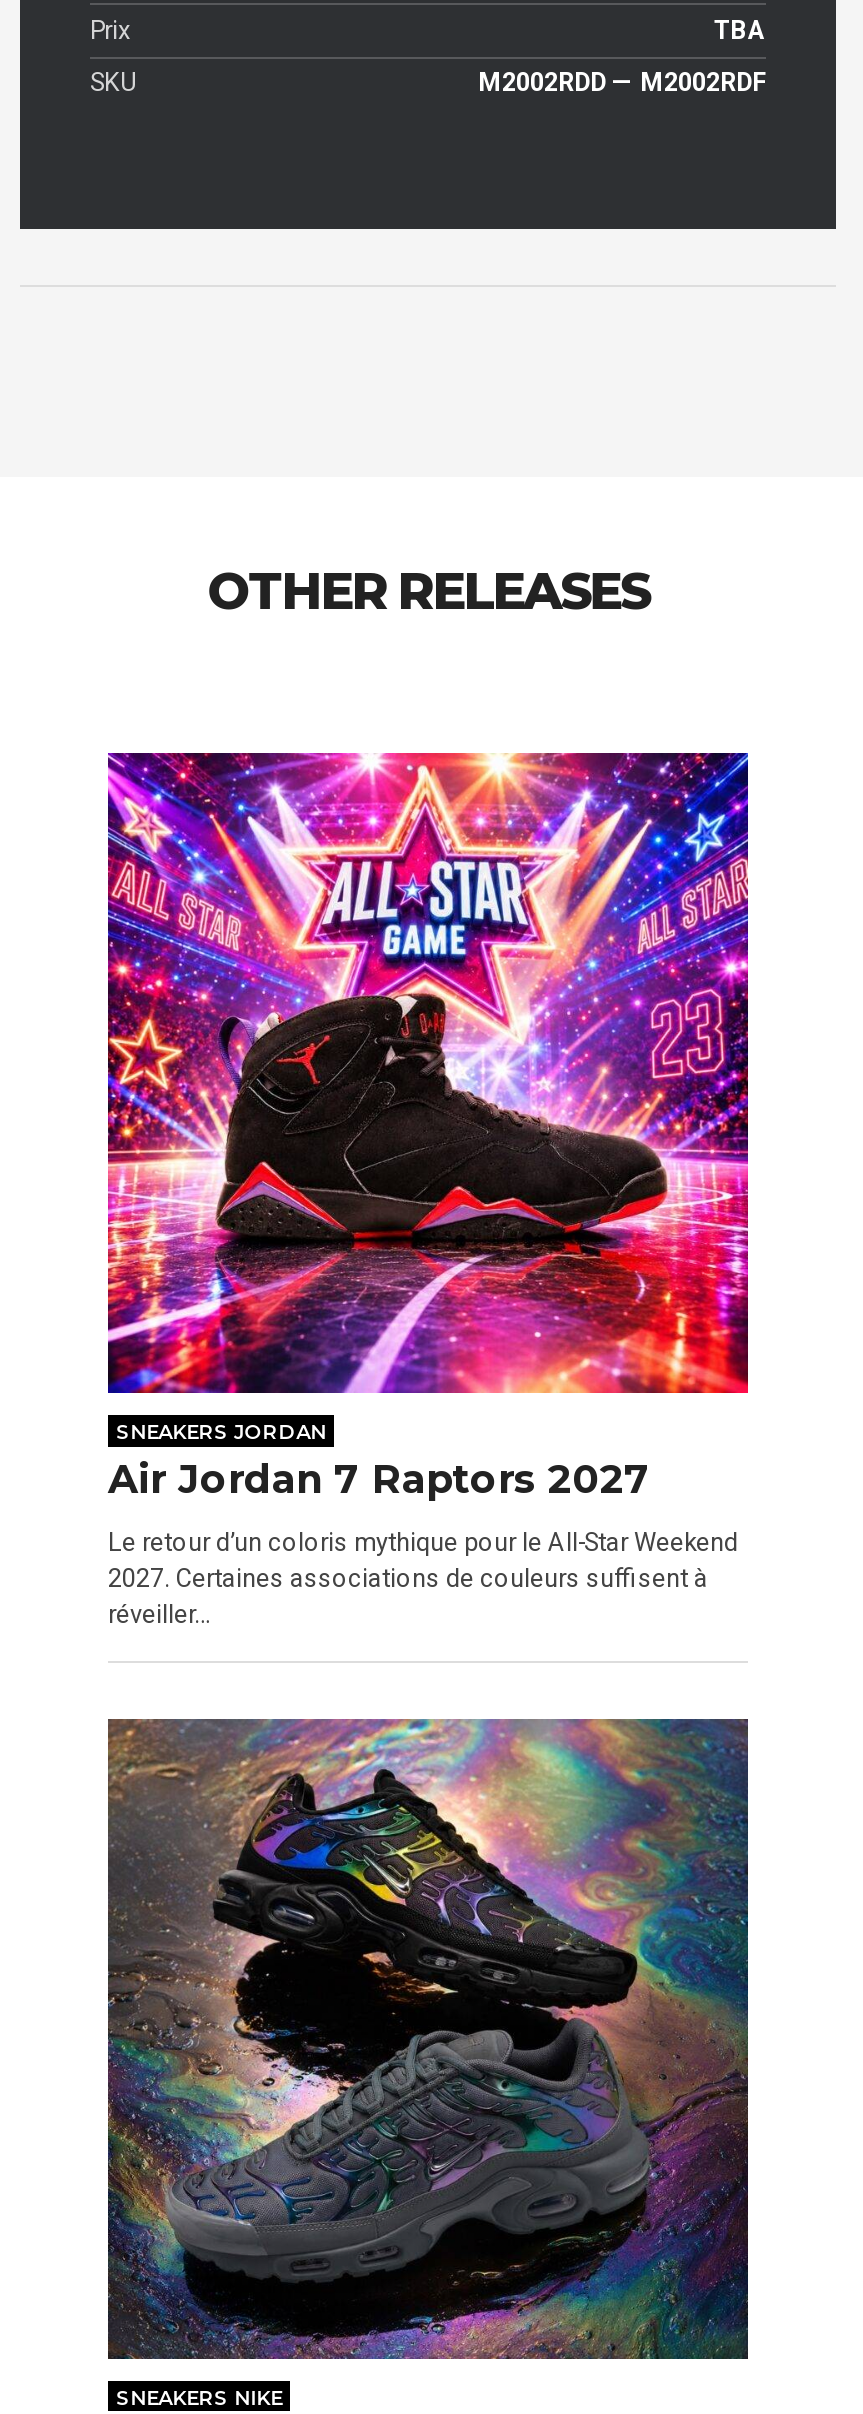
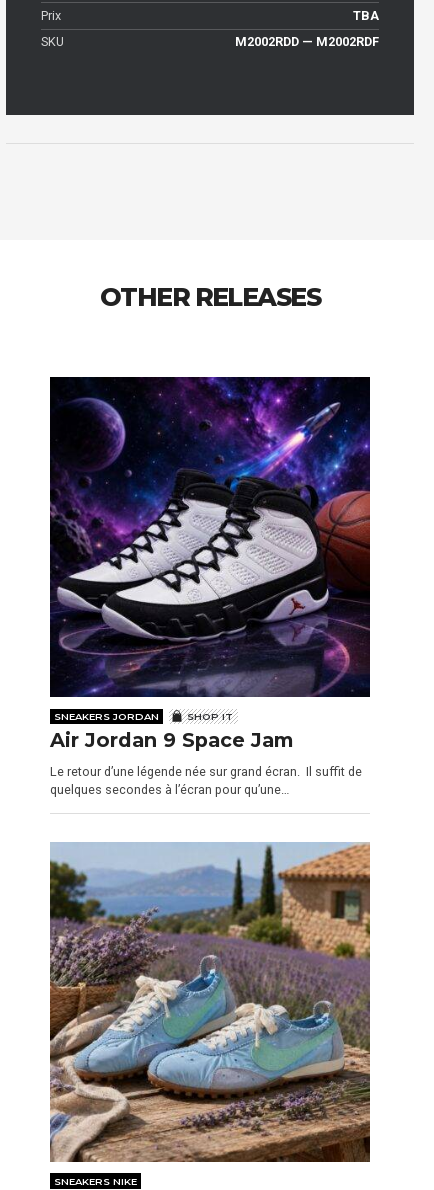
[106,751,750,1503] [image] | Air Jordan 7 Raptors 2027 -> [49,376,371,752] [image] | SHOP IT | Air Jordan 9 Space Jam
[108,1527,738,1629] Le retour d’un coloris mythique pour le All-Star Weekend | 2027. Certaines associations de couleurs suffisent à | réveiller… -> [50,764,362,797] Le retour d’une légende née sur grand écran. Il suffit de | quelques secondes à l’écran pour qu’une…
[106,1719,750,2363] [image] -> [49,842,371,1163] [image]

